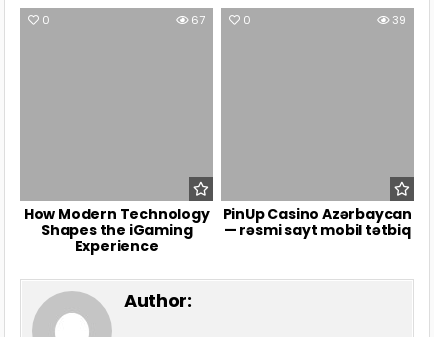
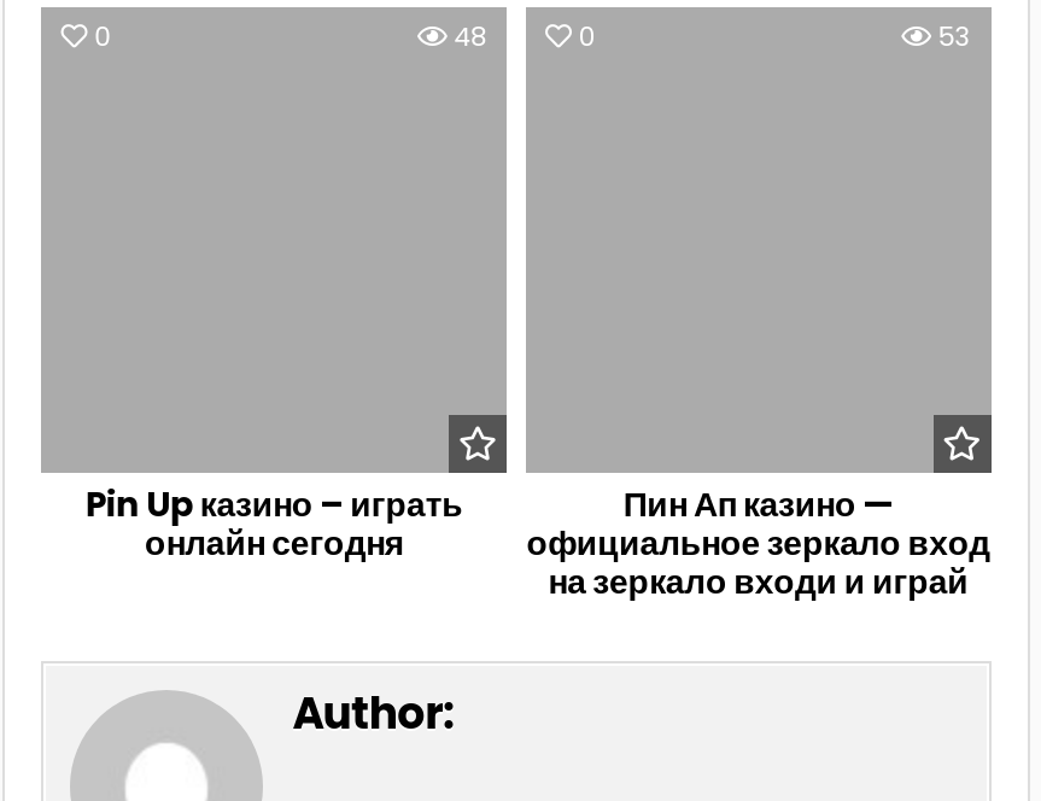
[191,12,205,28] 67 -> [454,17,488,56] 48
[392,12,406,28] 39 -> [938,17,972,56] 53
[24,204,209,256] How Modern Technology | Shapes the iGaming | Experience -> [85,480,463,567] Pin Up казино – играть | онлайн сегодня
[223,204,412,240] PinUp Casino Azərbaycan | — rəsmi sayt mobil tətbiq -> [527,480,990,606] Пин Ап казино — | официальное зеркало вход | на зеркало входи и играй

